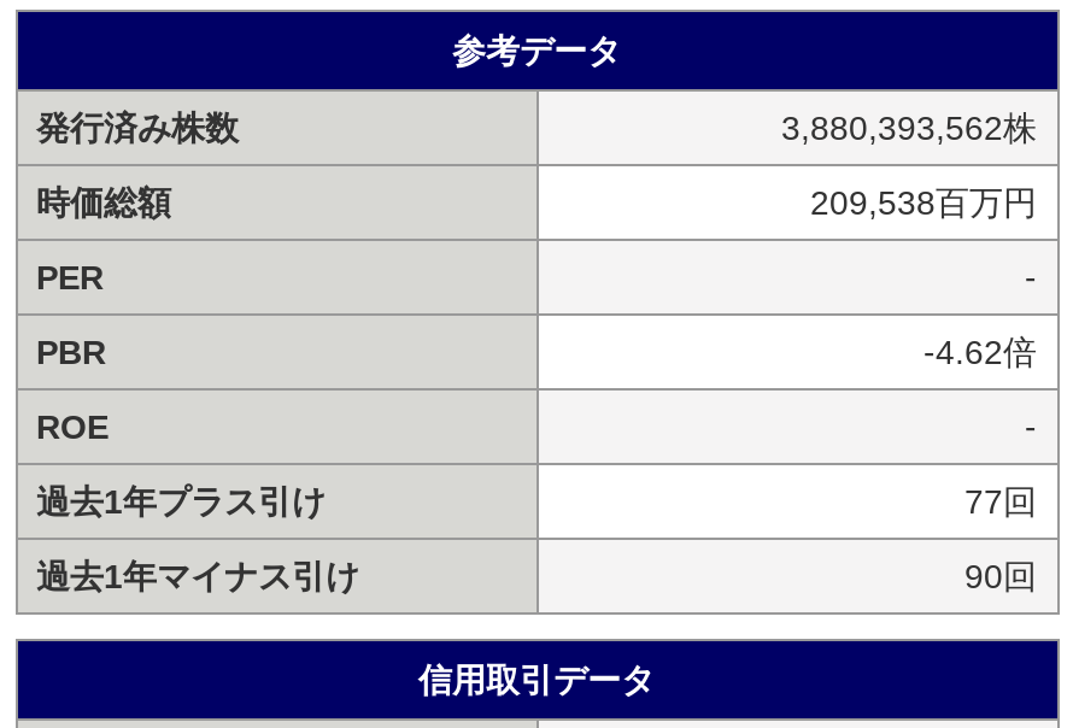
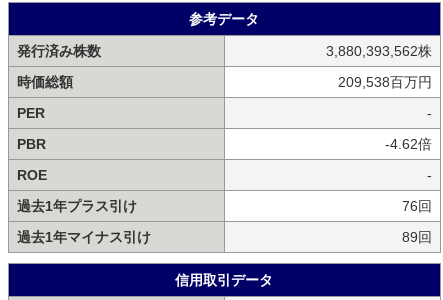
[964,483,1037,522] 77回 -> [401,198,431,214] 76回
[964,558,1037,597] 90回 -> [401,229,431,245] 89回

